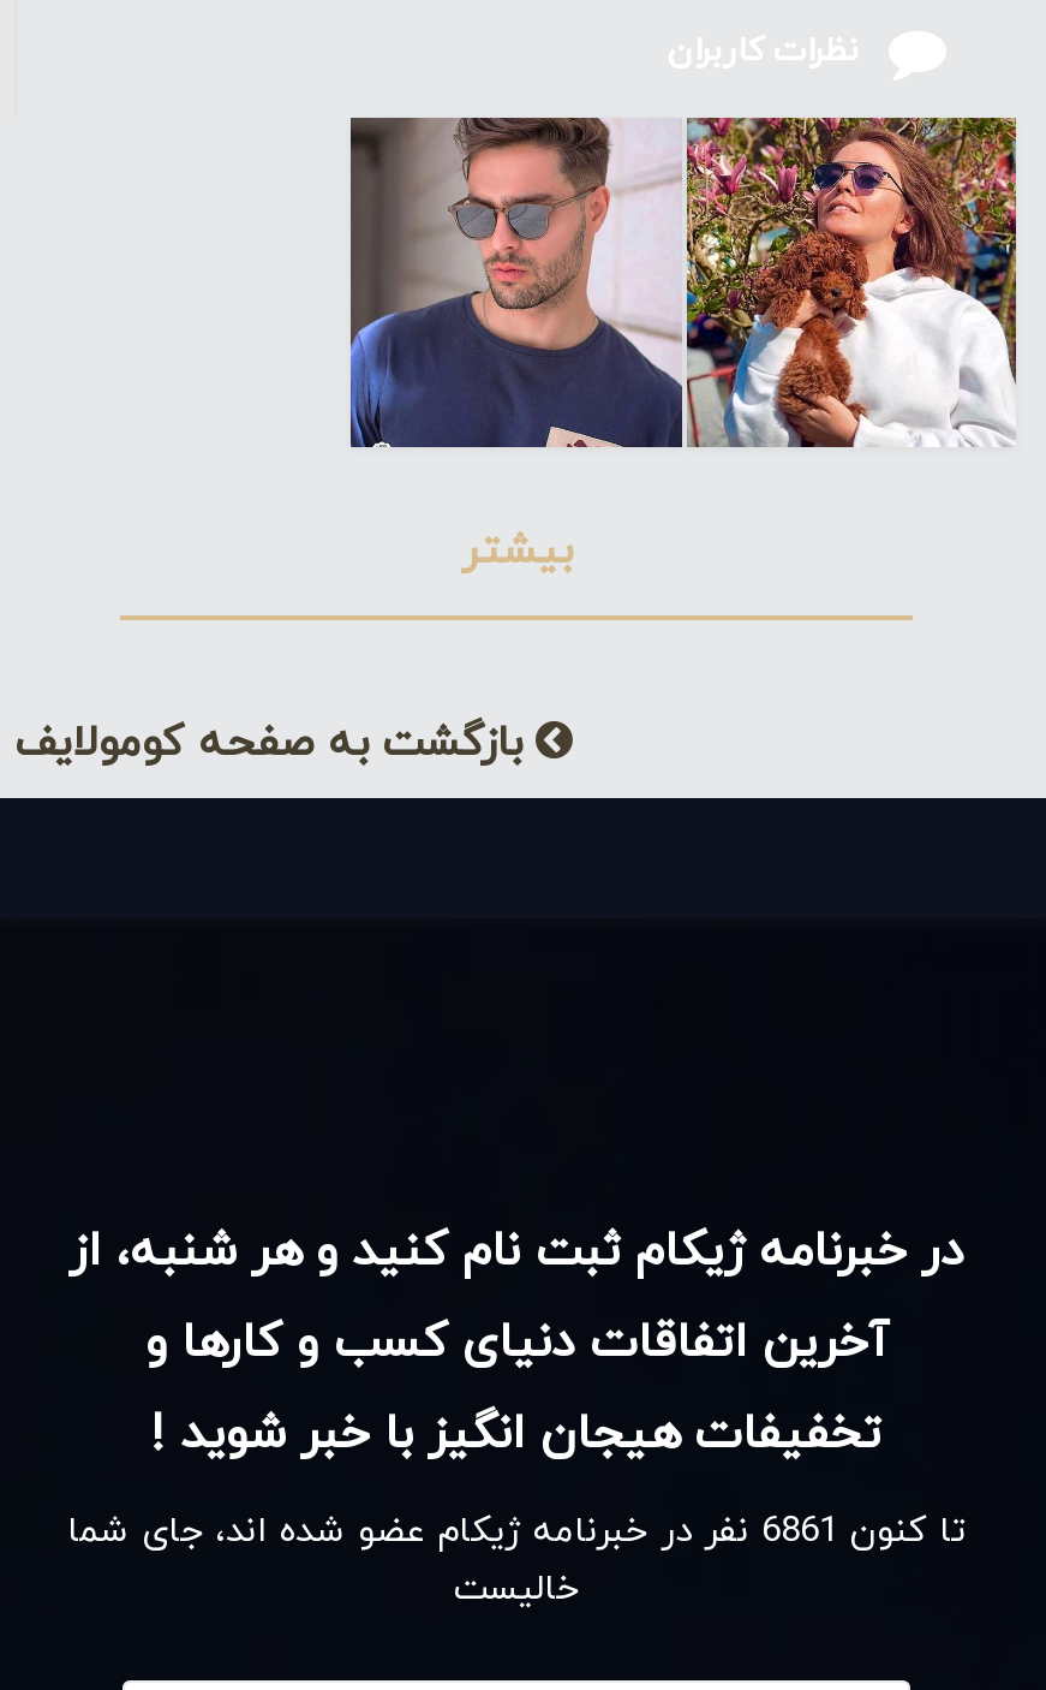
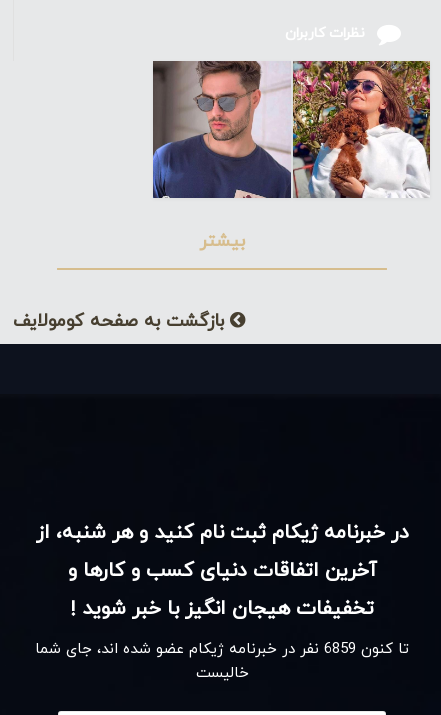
[67,1508,966,1559] تا کنون 6861 نفر در خبرنامه ژیکام عضو شده اند، جای شما -> [35,639,409,660] تا کنون 6859 نفر در خبرنامه ژیکام عضو شده اند، جای شما

